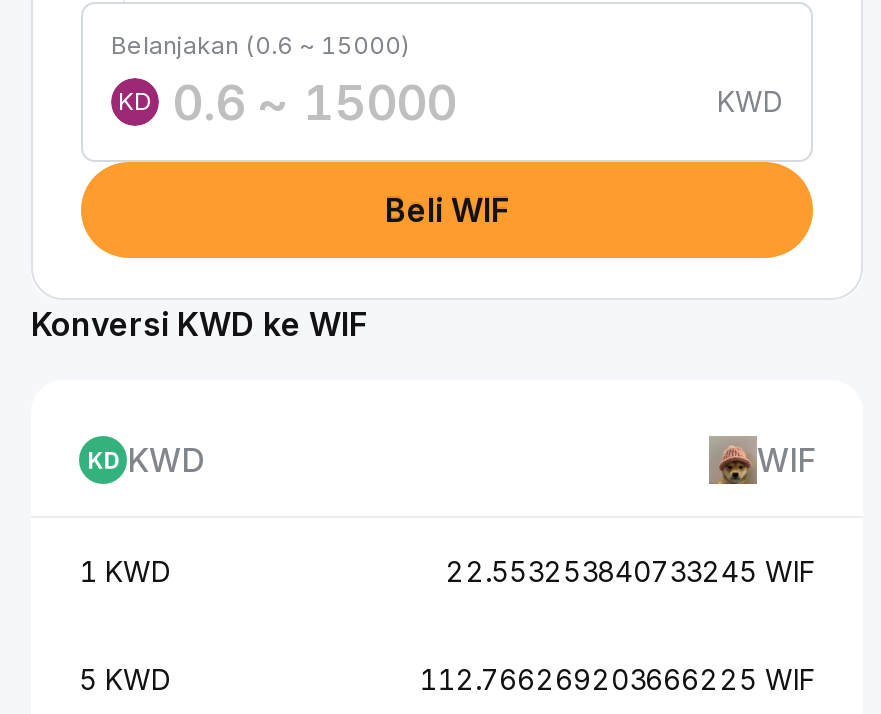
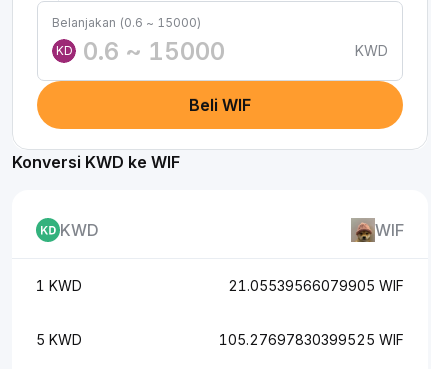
[445,554,815,588] 22.553253840733245 WIF -> [228,277,404,294] 21.05539566079905 WIF
[419,662,815,696] 112.766269203666225 WIF -> [219,331,404,348] 105.27697830399525 WIF

